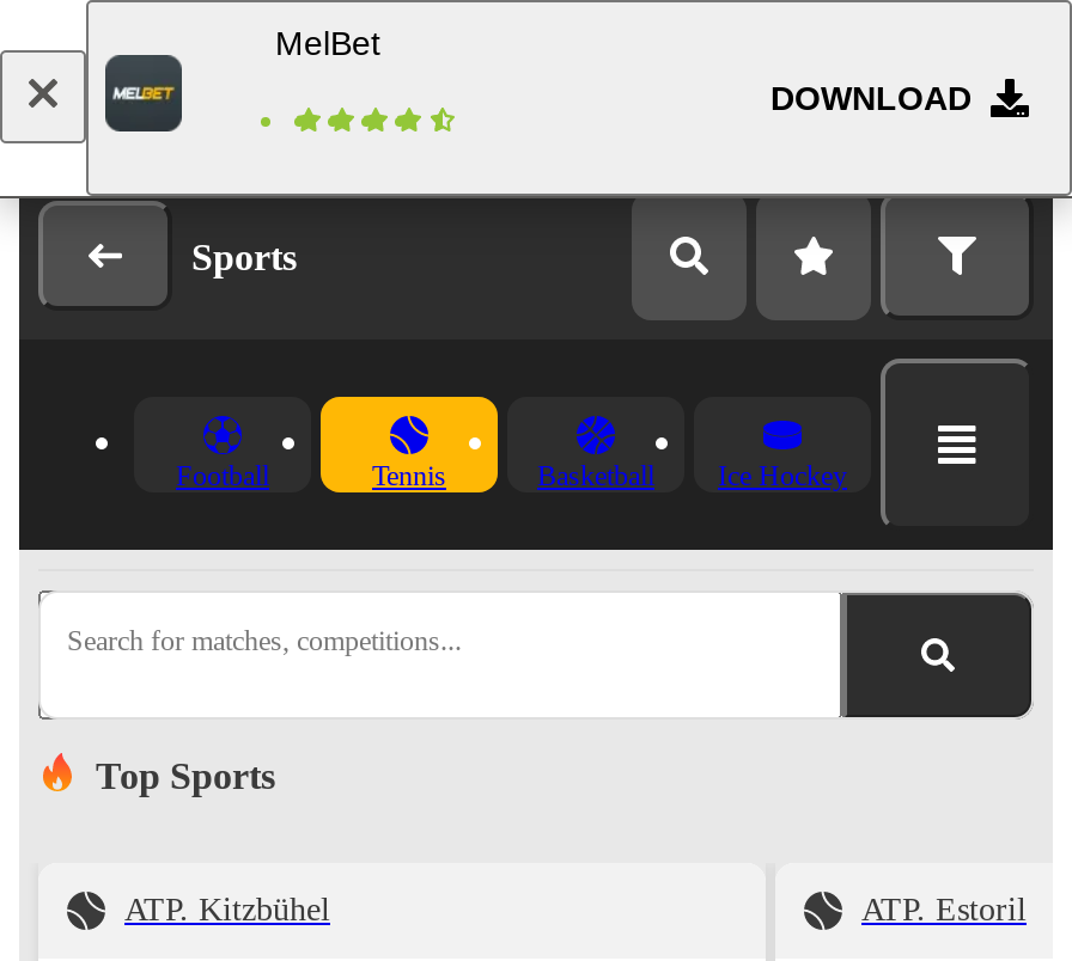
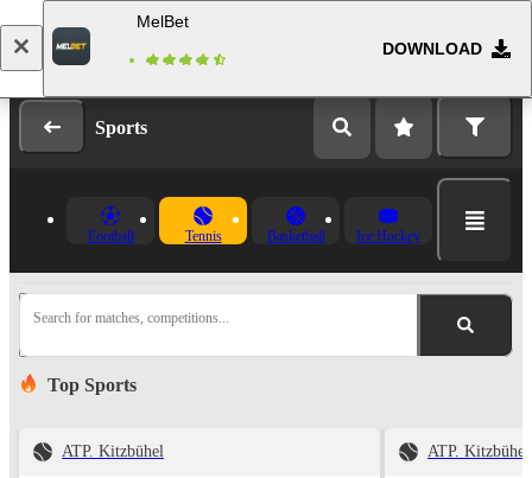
[861,892,1027,928] ATP. Estoril -> [427,442,530,460] ATP. Kitzbühel

